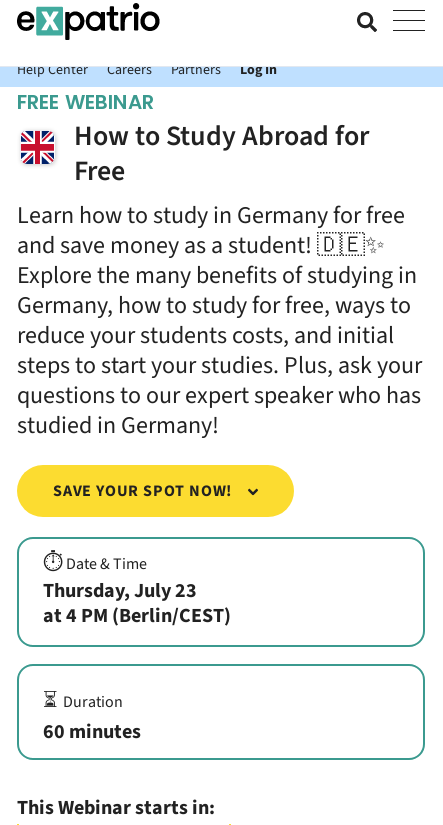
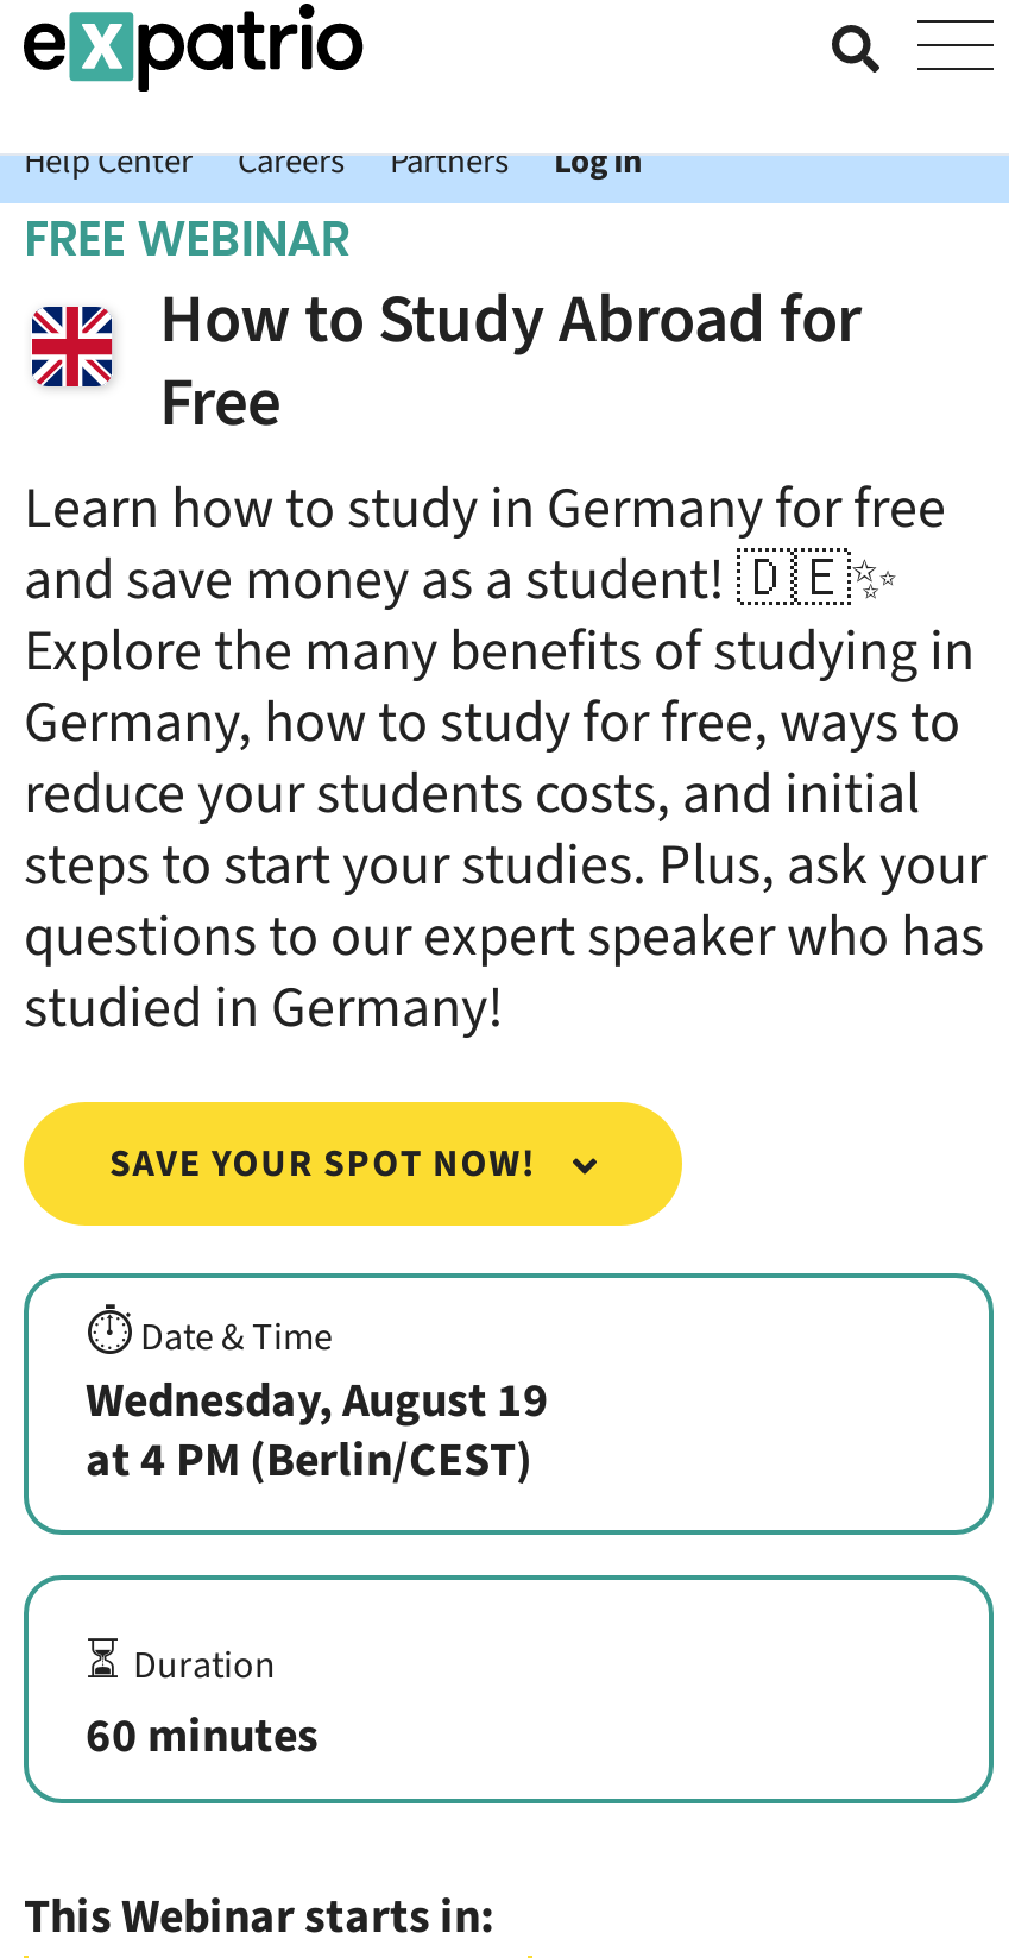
[43,577,197,605] Thursday, July 23 -> [86,1370,549,1436] Wednesday, August 19

